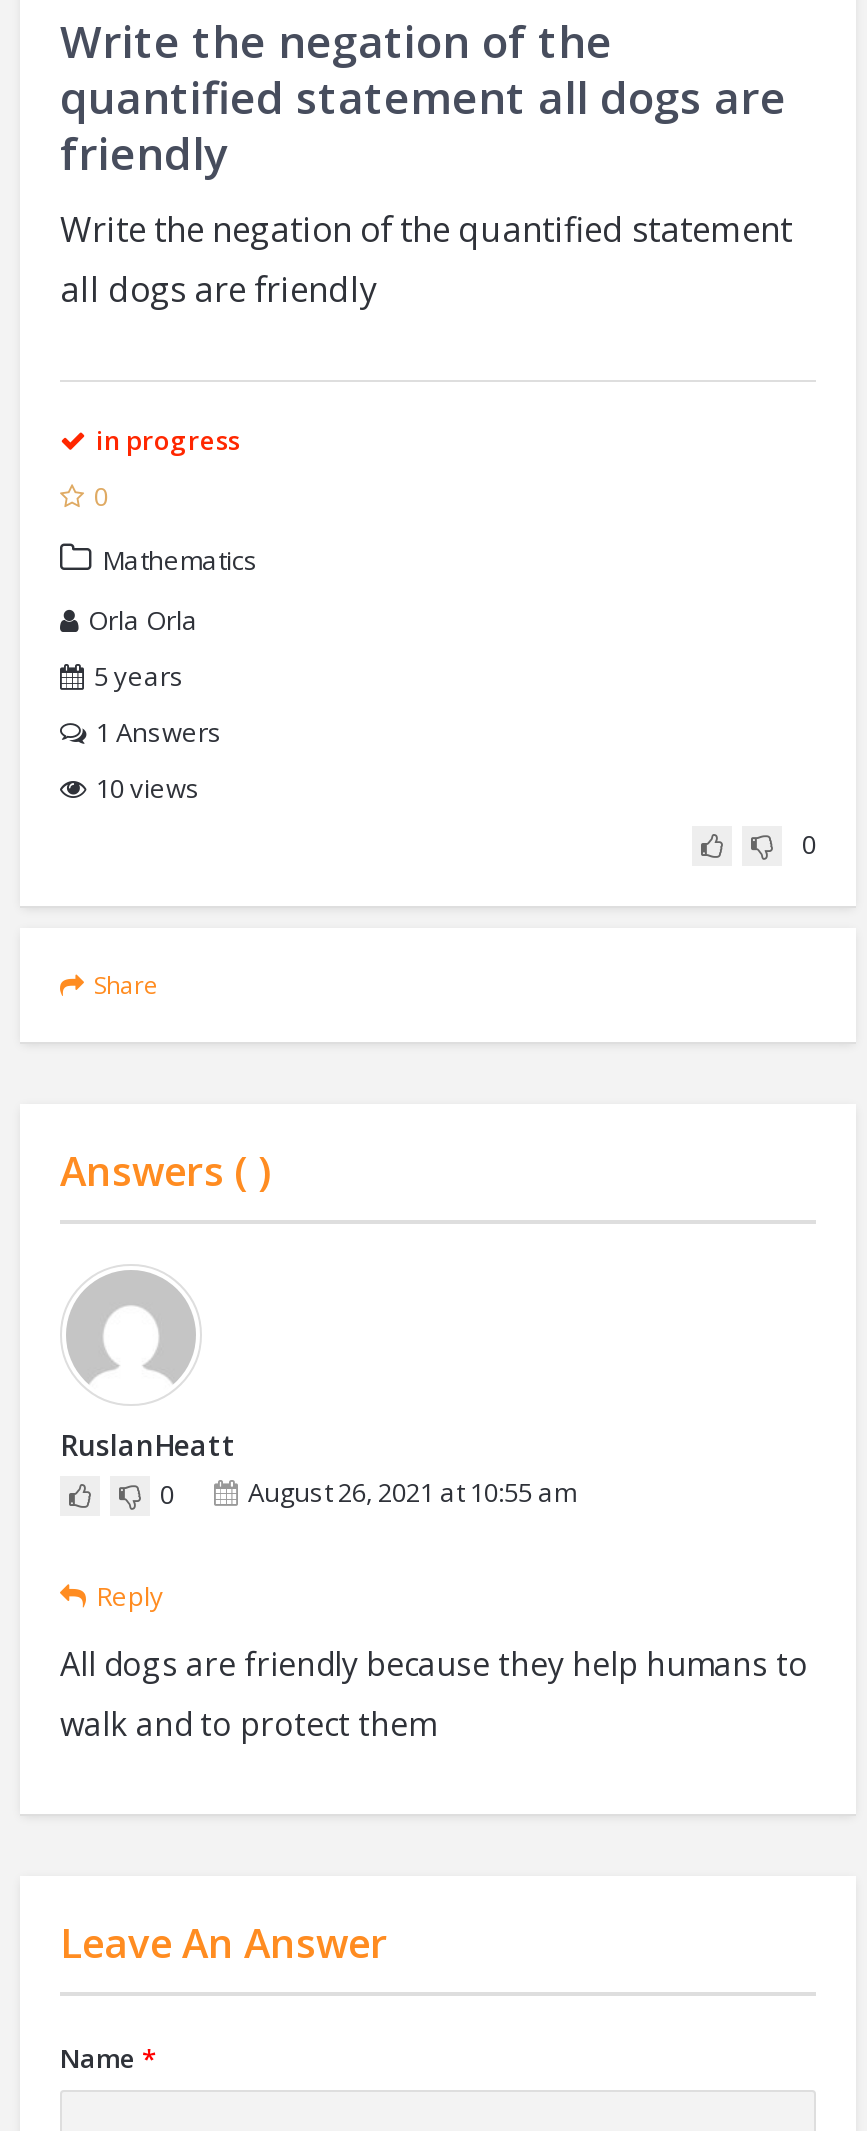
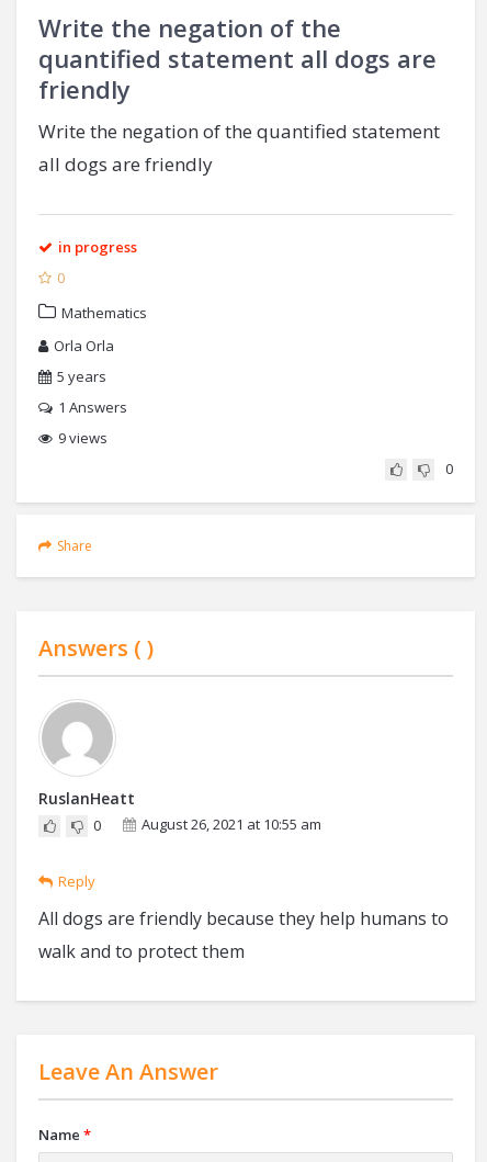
[96,770,200,806] 10 views -> [58,428,107,448] 9 views

